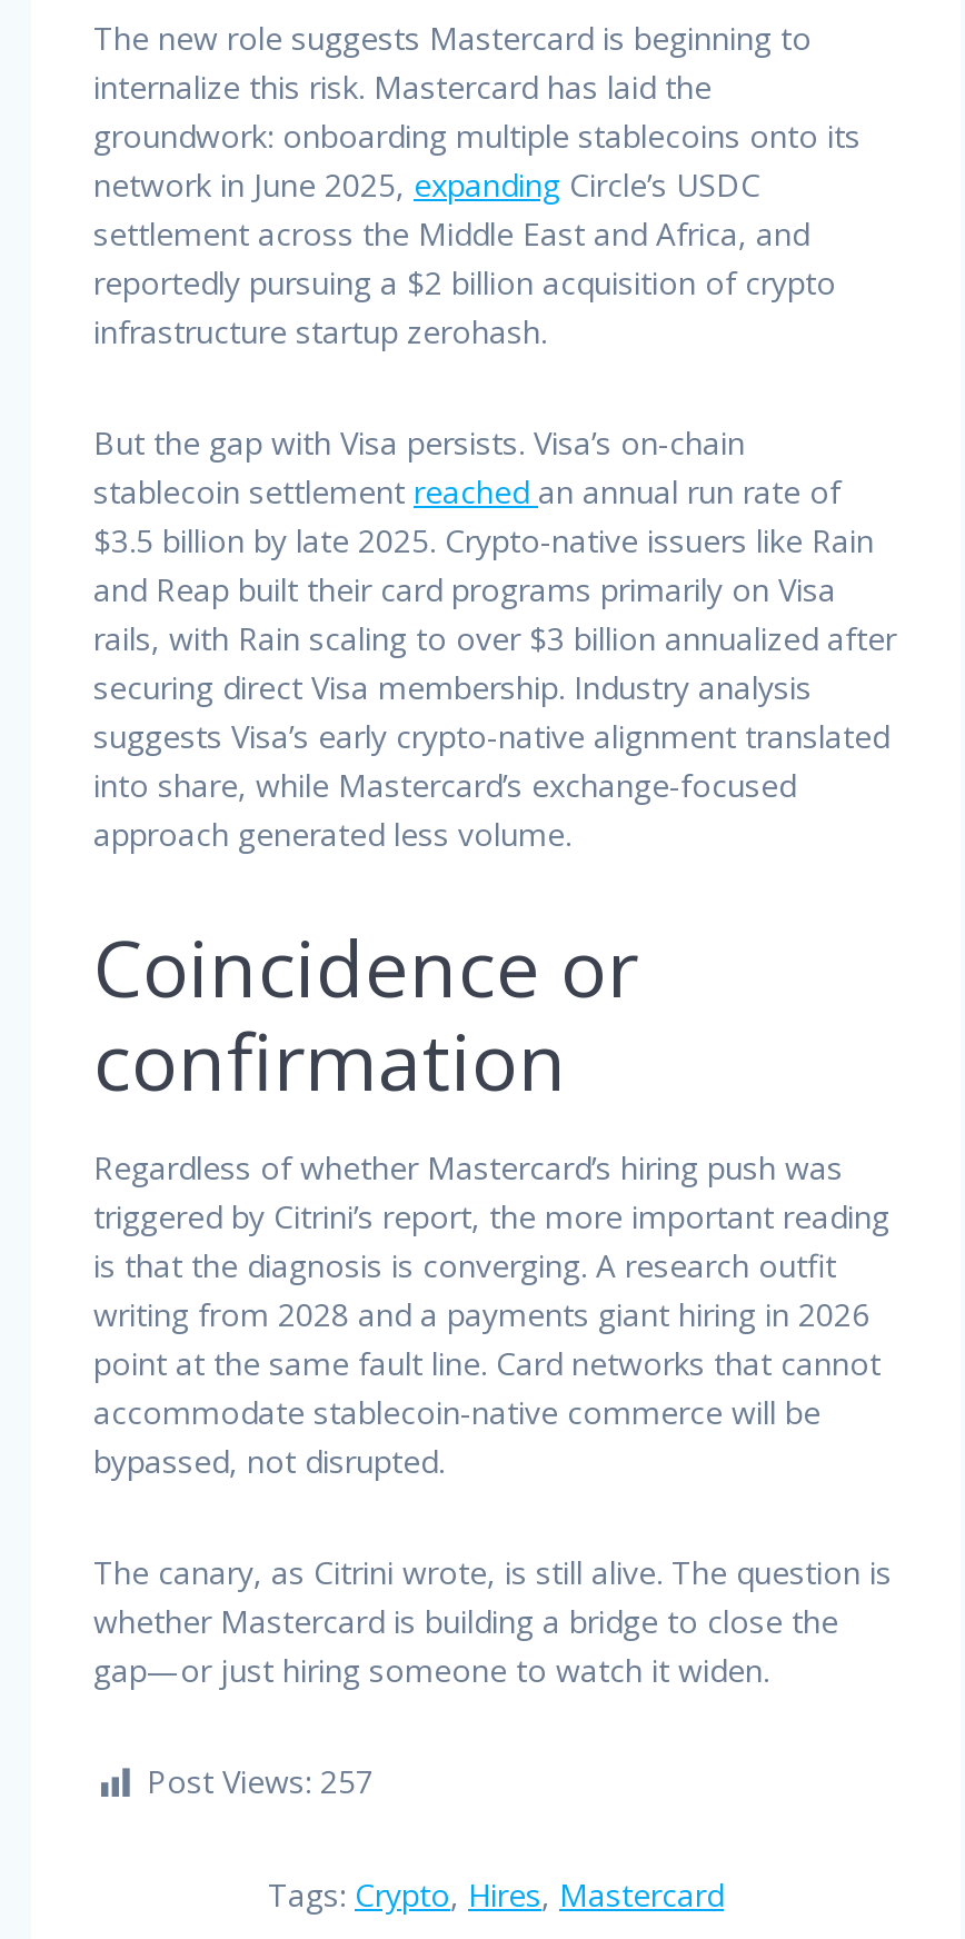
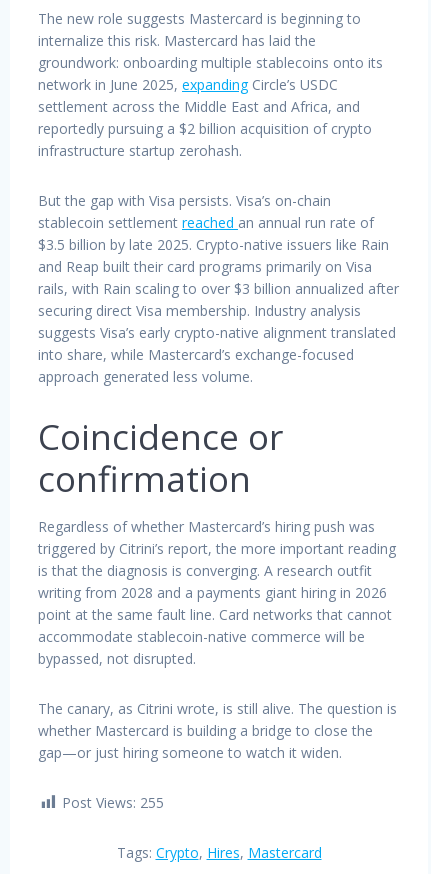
[147,1761,374,1804] Post Views: 257 -> [62,793,164,812] Post Views: 255

